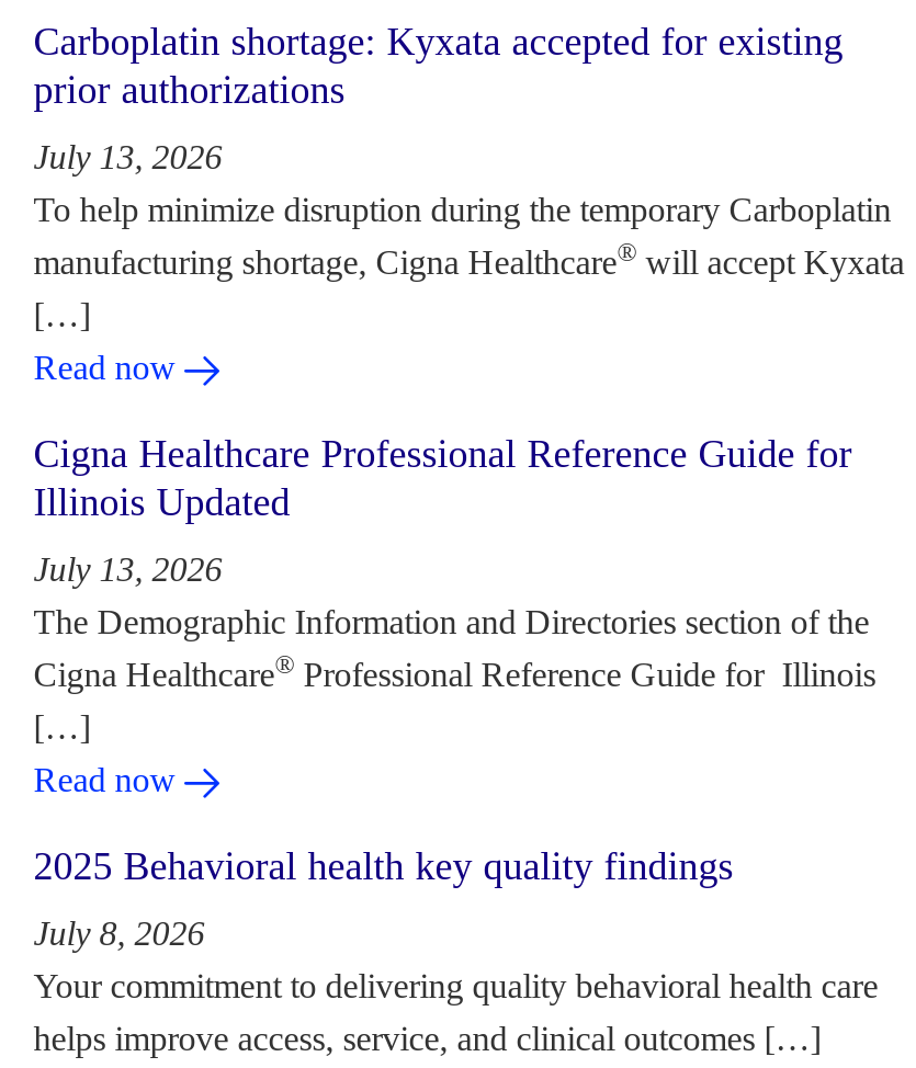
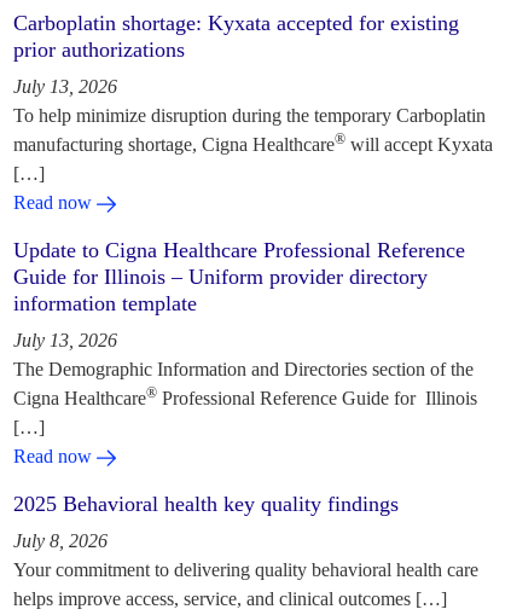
[33,432,852,524] Cigna Healthcare Professional Reference Guide for | Illinois Updated -> [14,238,465,315] Update to Cigna Healthcare Professional Reference | Guide for Illinois – Uniform provider directory | information template

